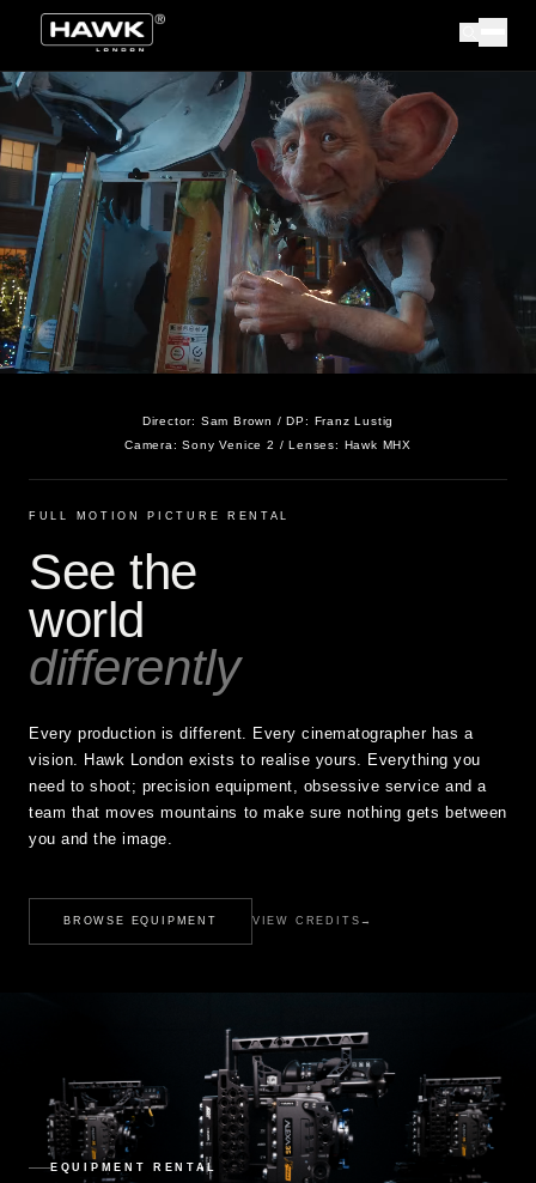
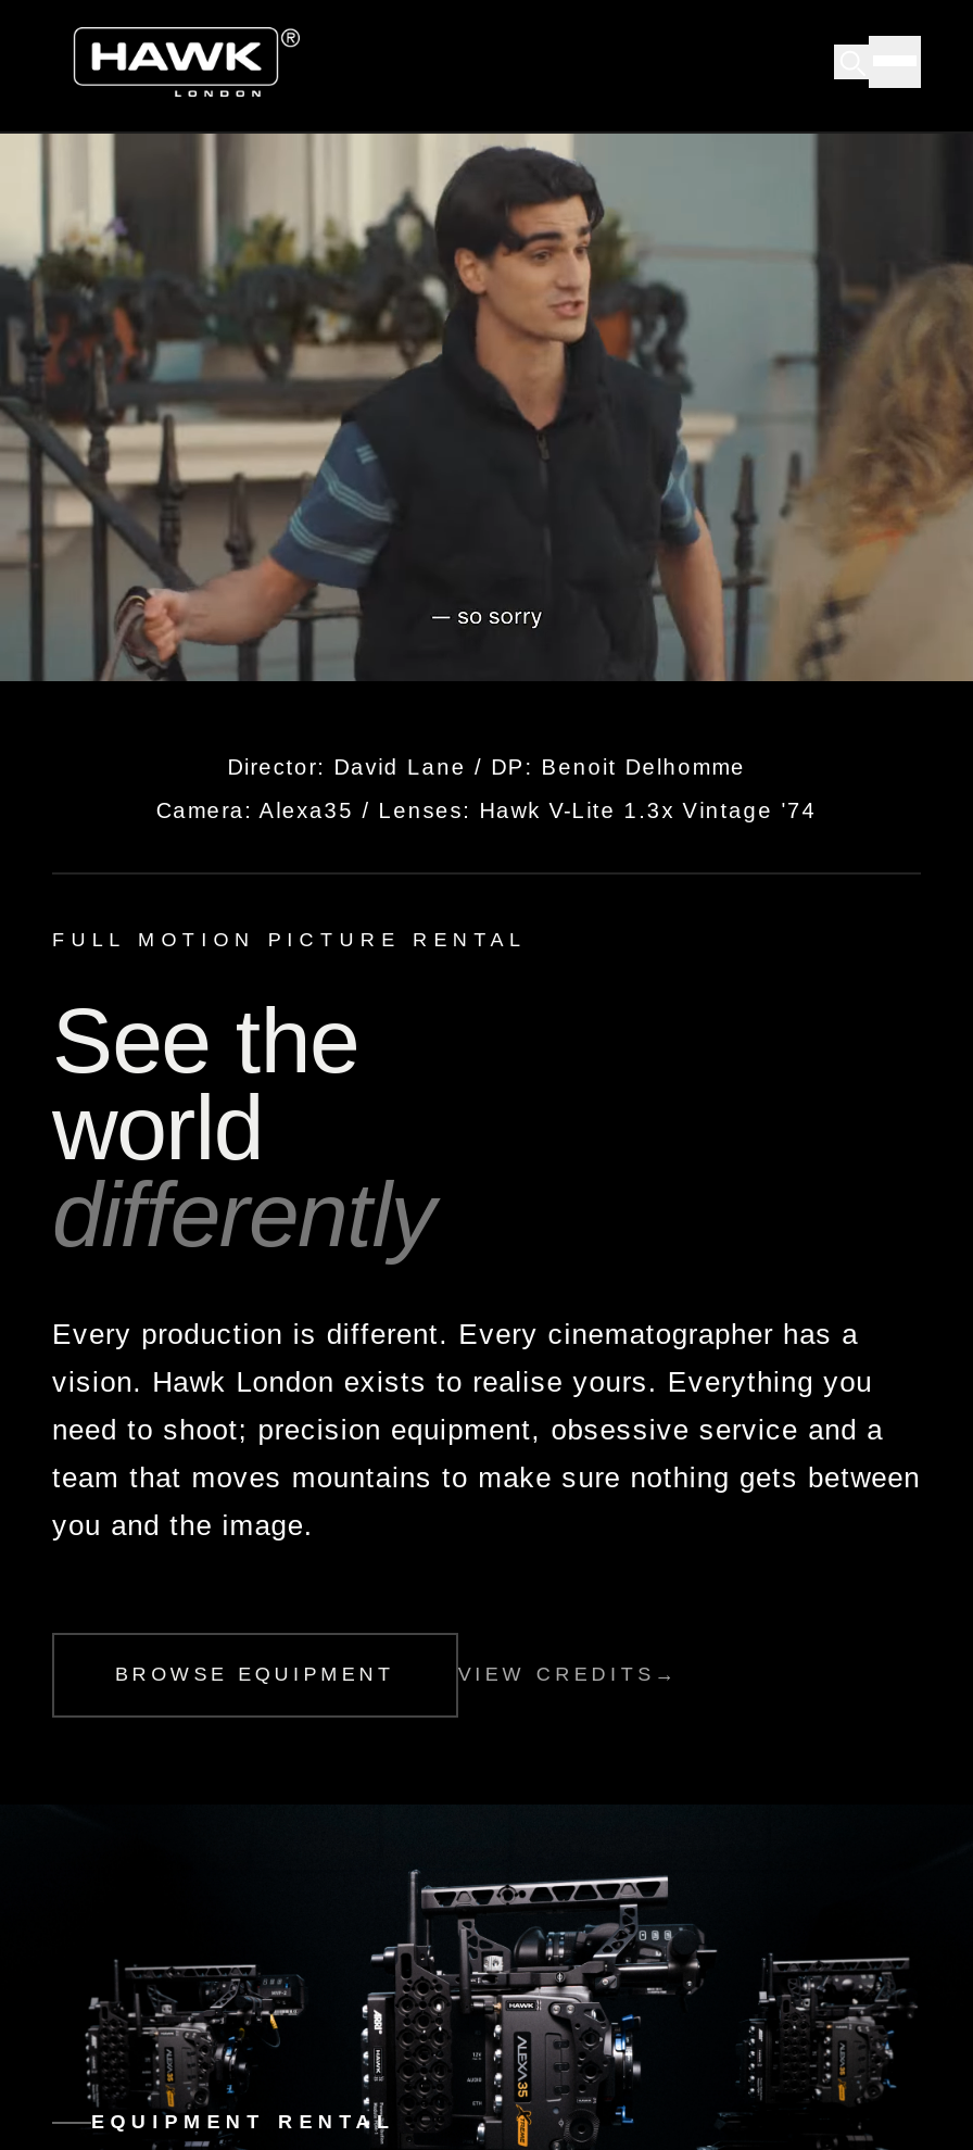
[4,71,532,427] [image] | Director: Sam Brown / DP: Franz Lustig -> [7,131,966,779] [image] | Director: David Lane / DP: Benoit Delhomme
[124,438,412,451] Camera: Sony Venice 2 / Lenses: Hawk MHX -> [156,799,817,822] Camera: Alexa35 / Lenses: Hawk V-Lite 1.3x Vintage '74

